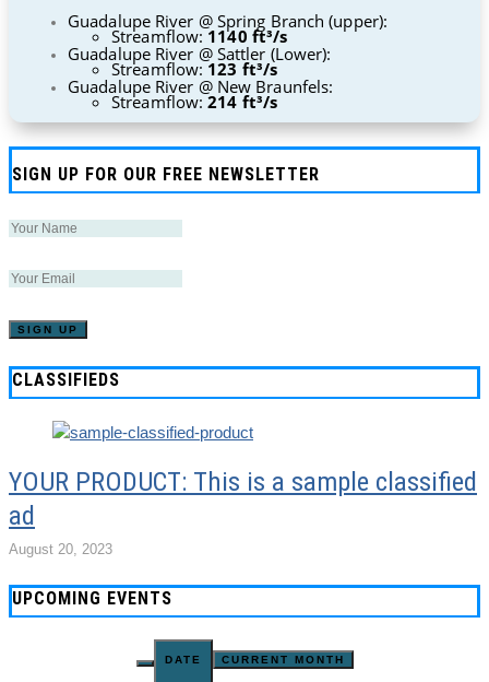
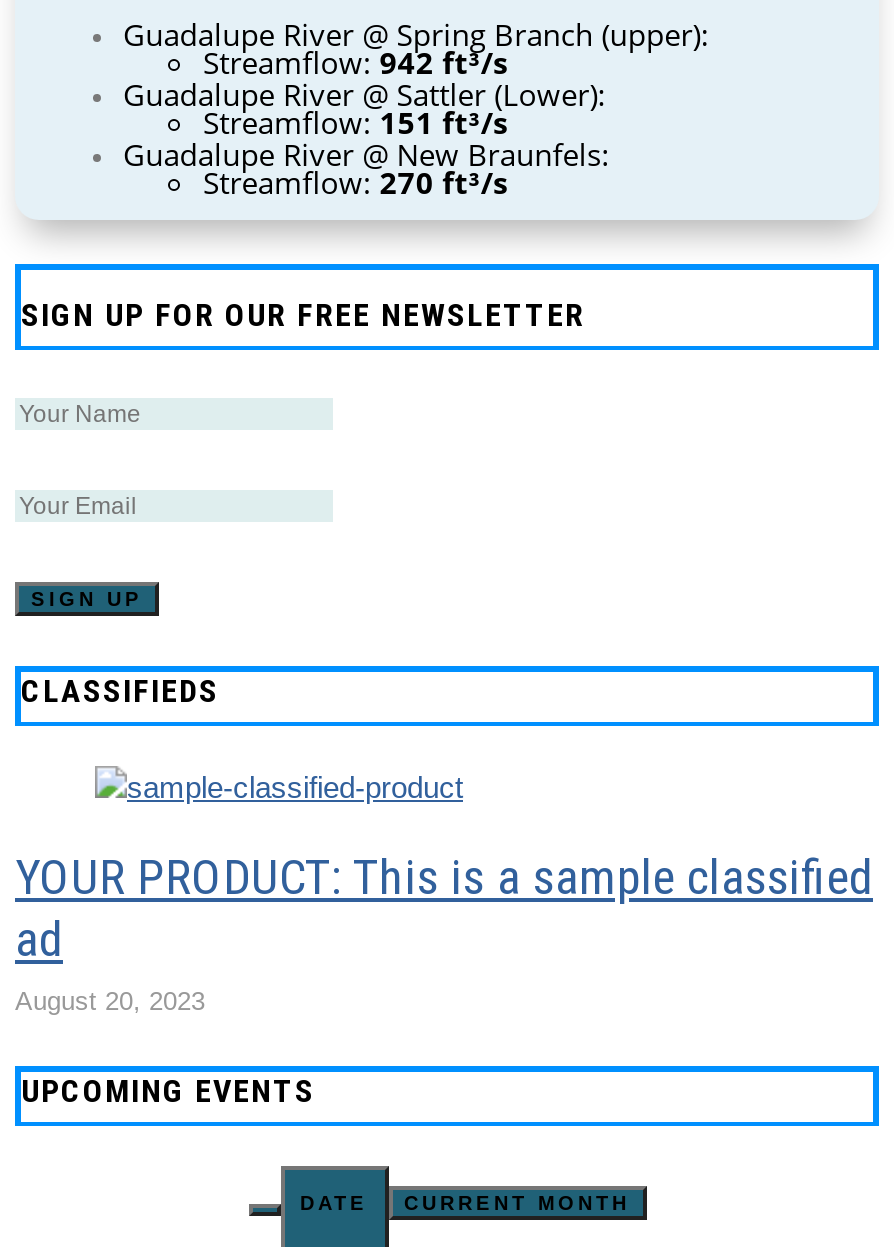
[111,25,287,47] Streamflow:1140 ft³/s -> [203,42,507,82] Streamflow:942 ft³/s
[111,58,277,80] Streamflow:123 ft³/s -> [203,102,507,142] Streamflow:151 ft³/s
[111,91,277,112] Streamflow:214 ft³/s -> [203,162,507,202] Streamflow:270 ft³/s

